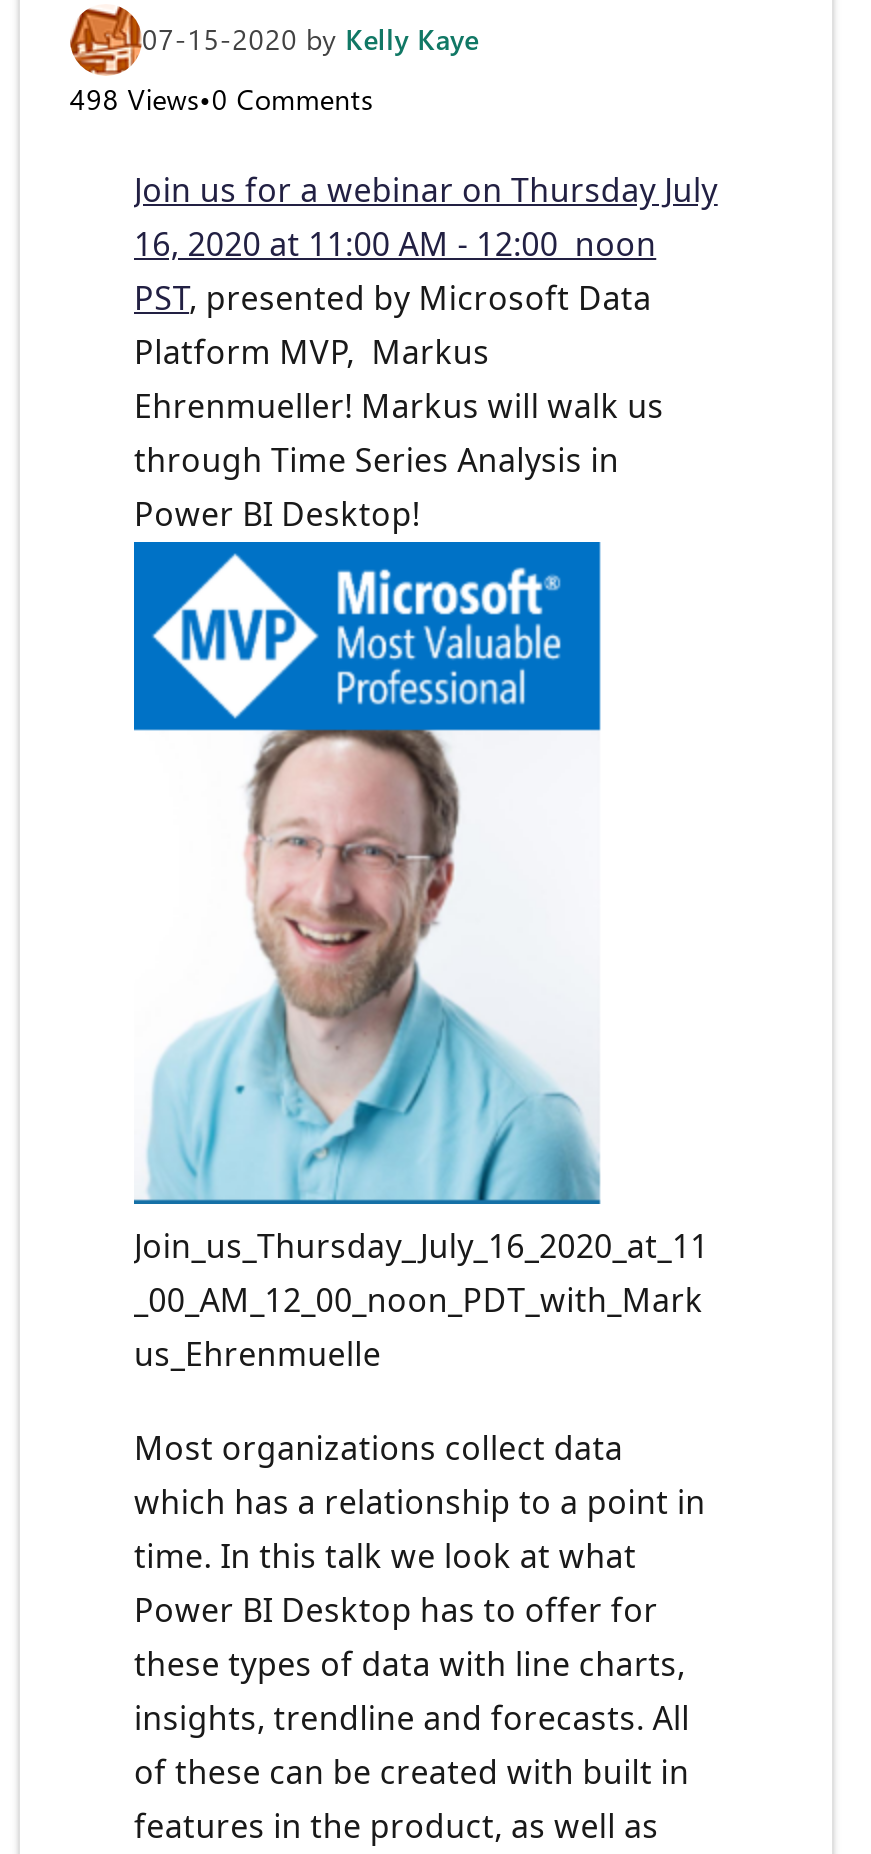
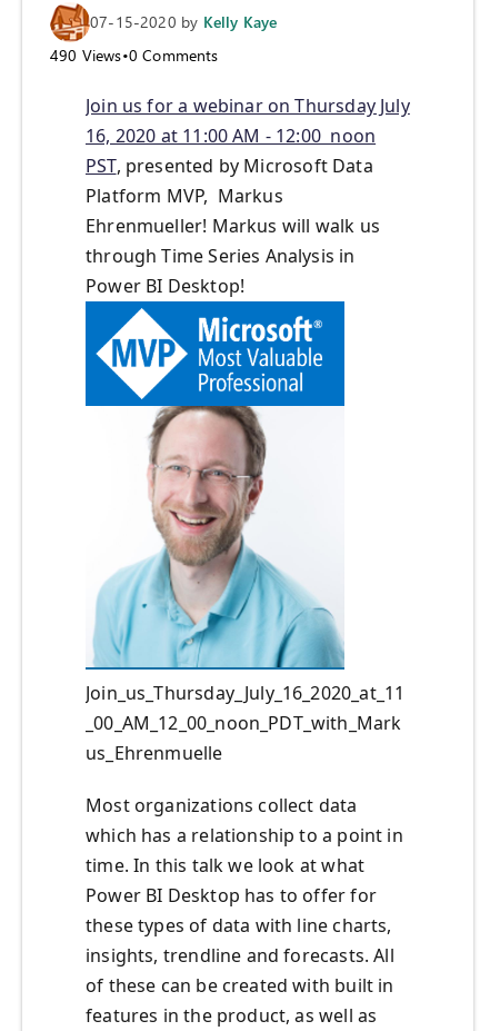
[70,81,373,119] 498 Views•0 Comments -> [50,45,218,66] 490 Views•0 Comments

